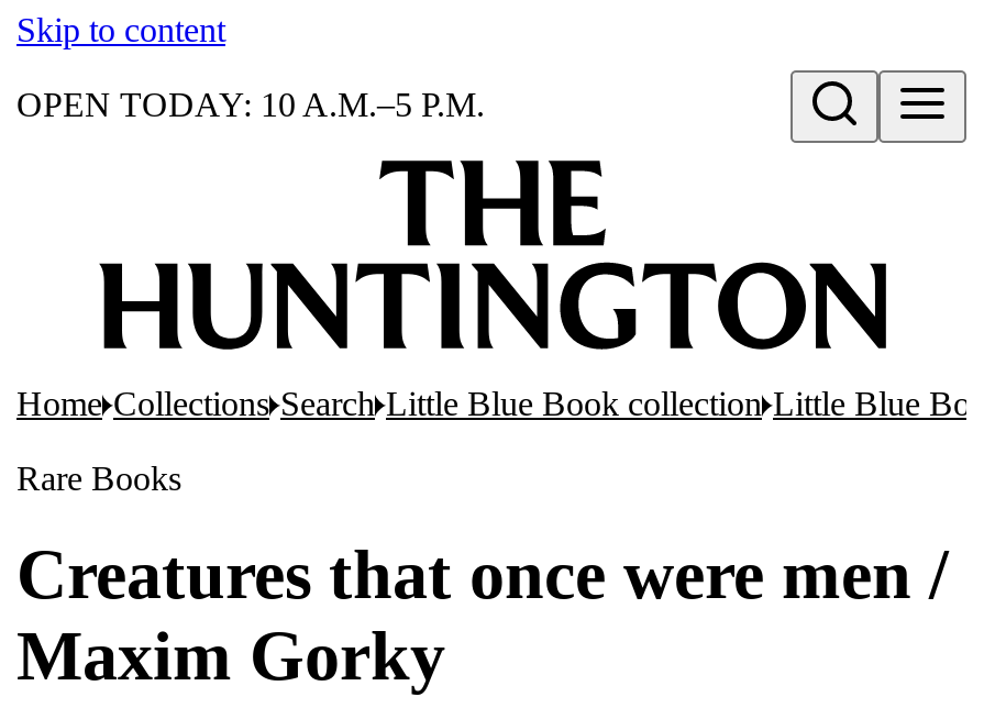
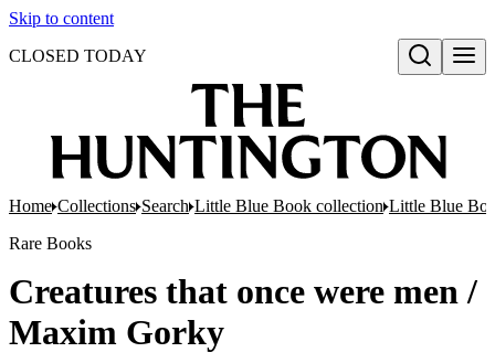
[16,86,485,123] OPEN TODAY: 10 A.M.–5 P.M. -> [9,46,147,65] CLOSED TODAY

